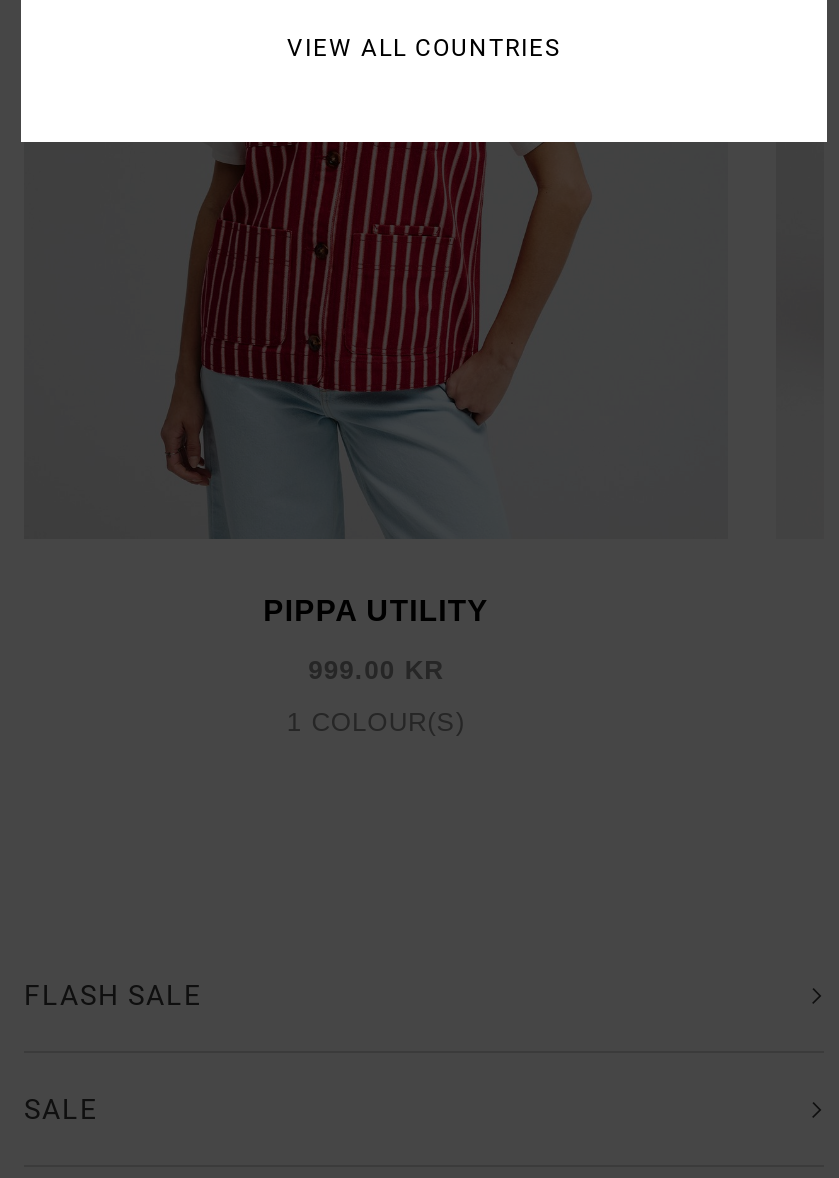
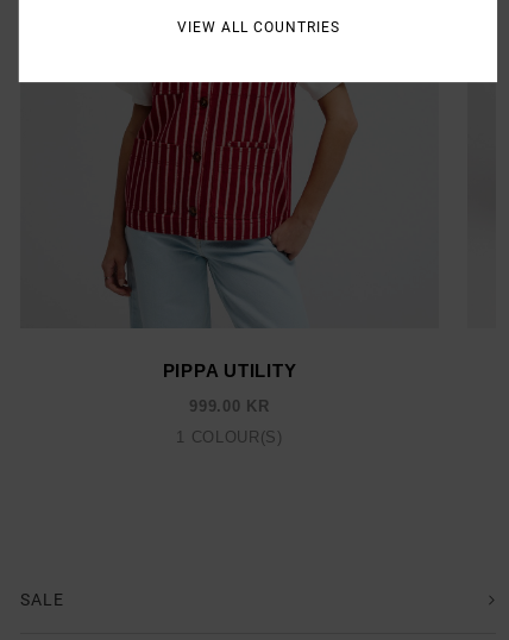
[24,979,202,1011] FLASH SALE -> none

